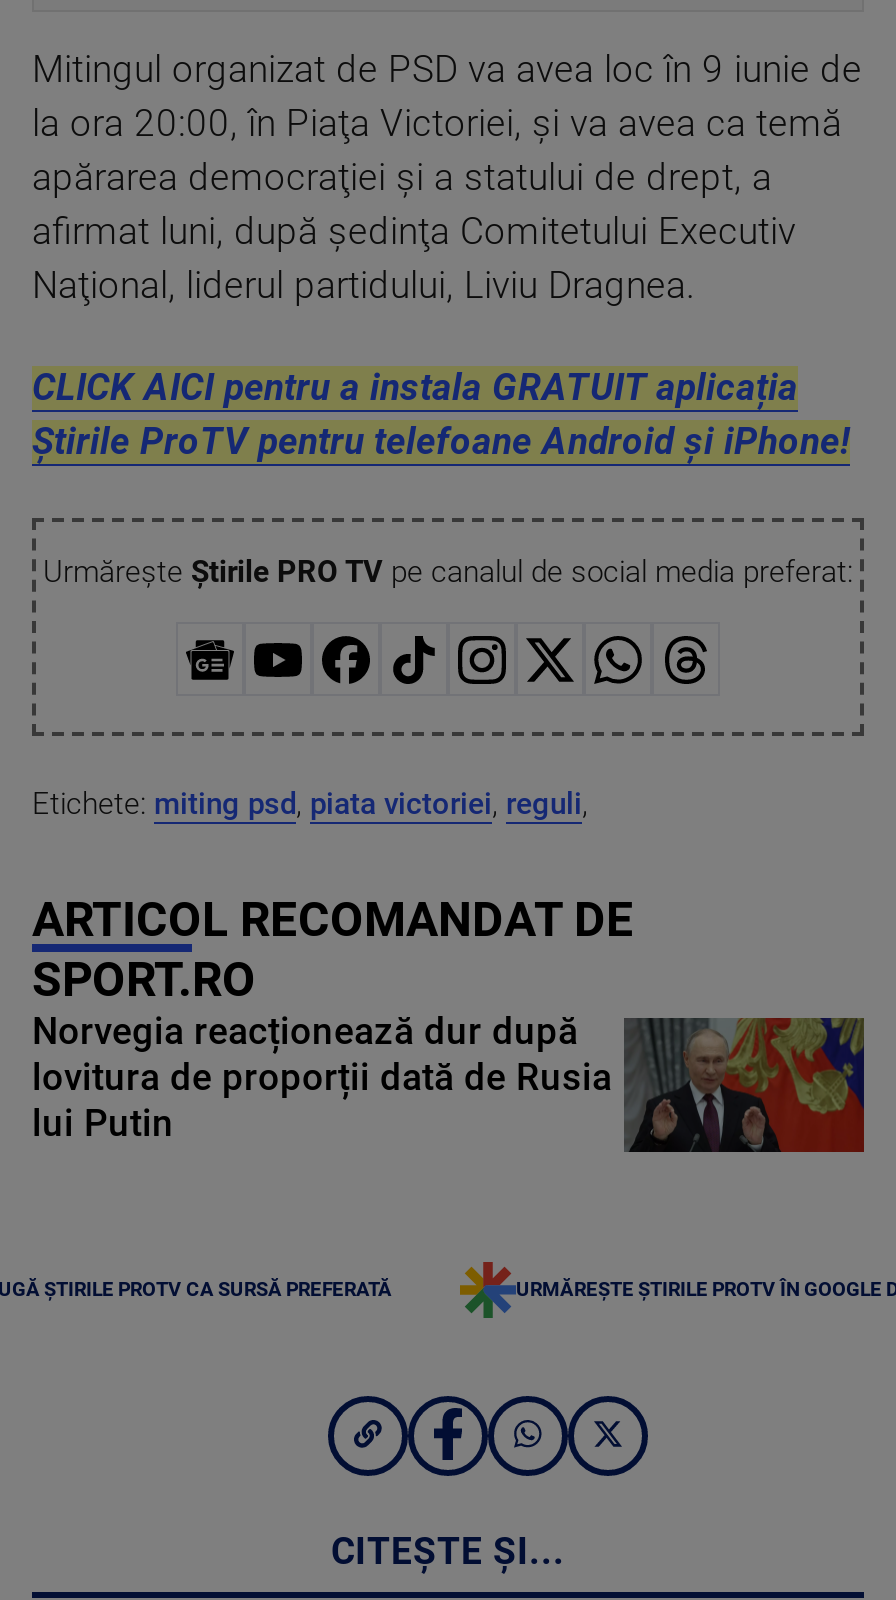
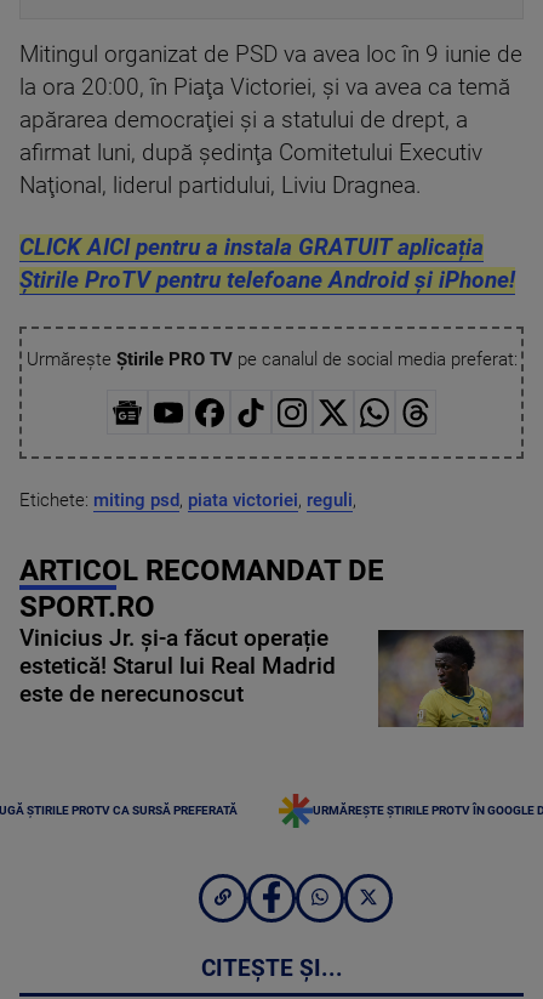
[32,1010,866,1156] [image] | Norvegia reacționează dur după | lovitura de proporții dată de Rusia | lui Putin -> [19,625,525,728] [image] | Vinicius Jr. și-a făcut operație | estetică! Starul lui Real Madrid | este de nerecunoscut

